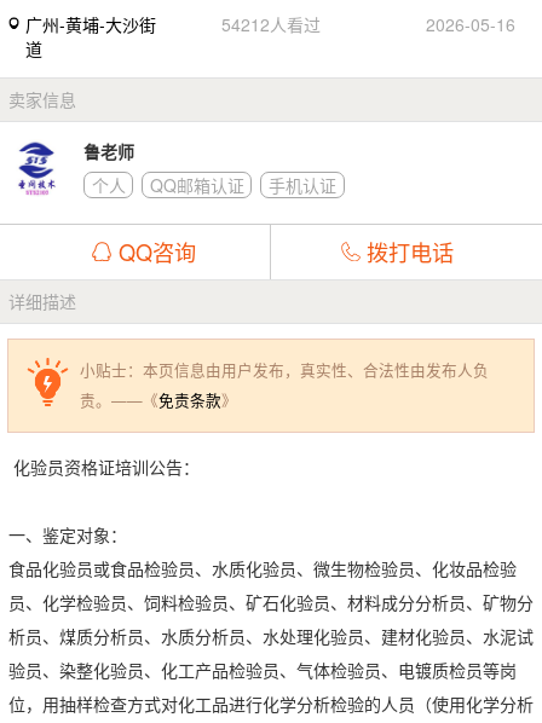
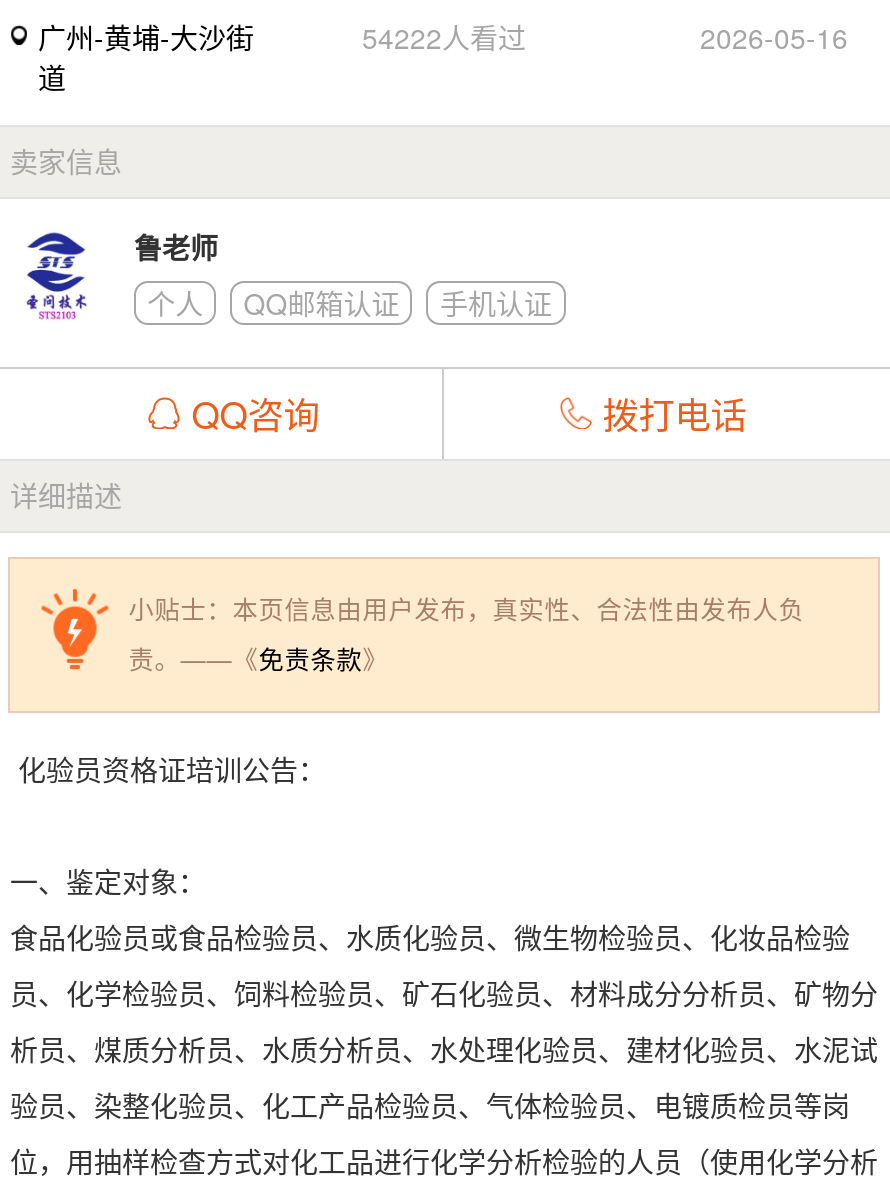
[221,12,321,36] 54212人看过 -> [362,17,526,57] 54222人看过

